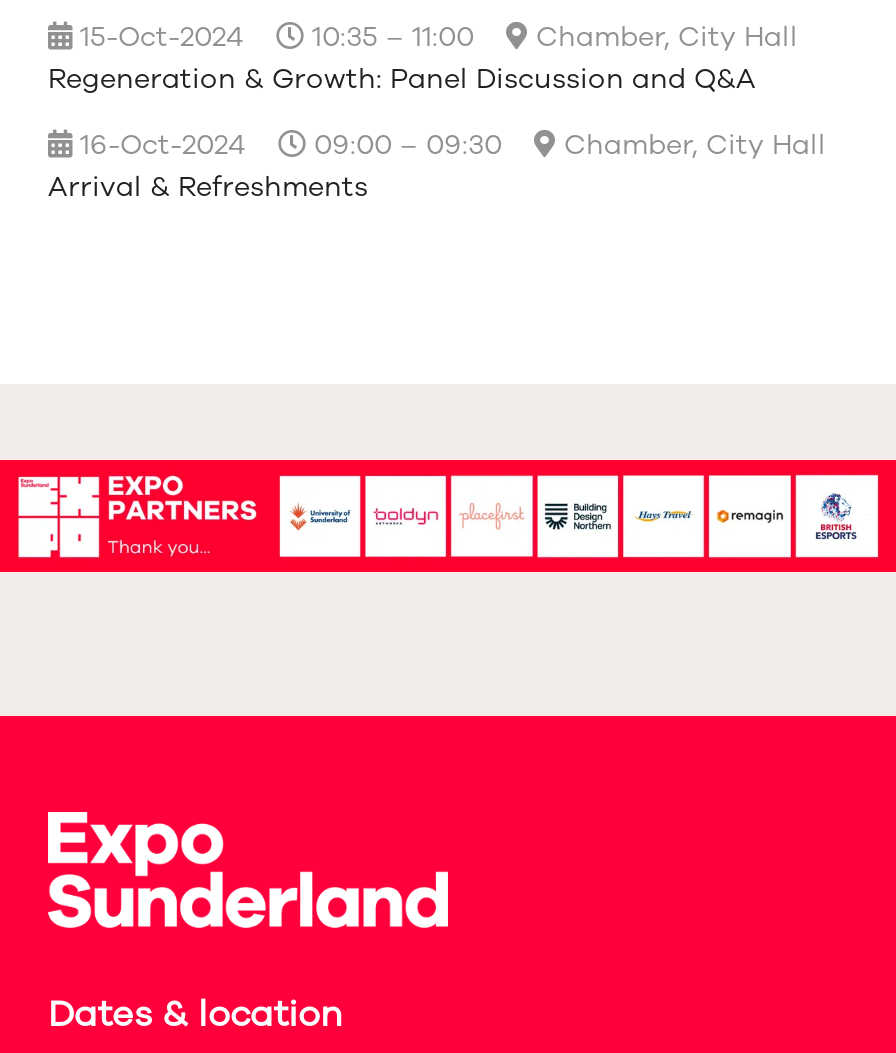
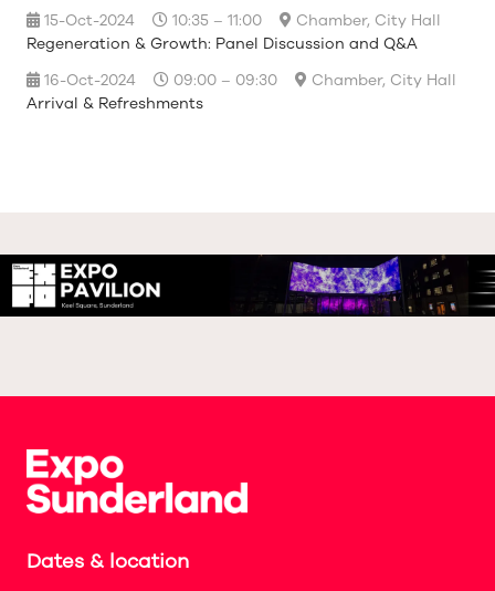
[6,458,890,574] [image] -> [3,253,492,318] [image]

